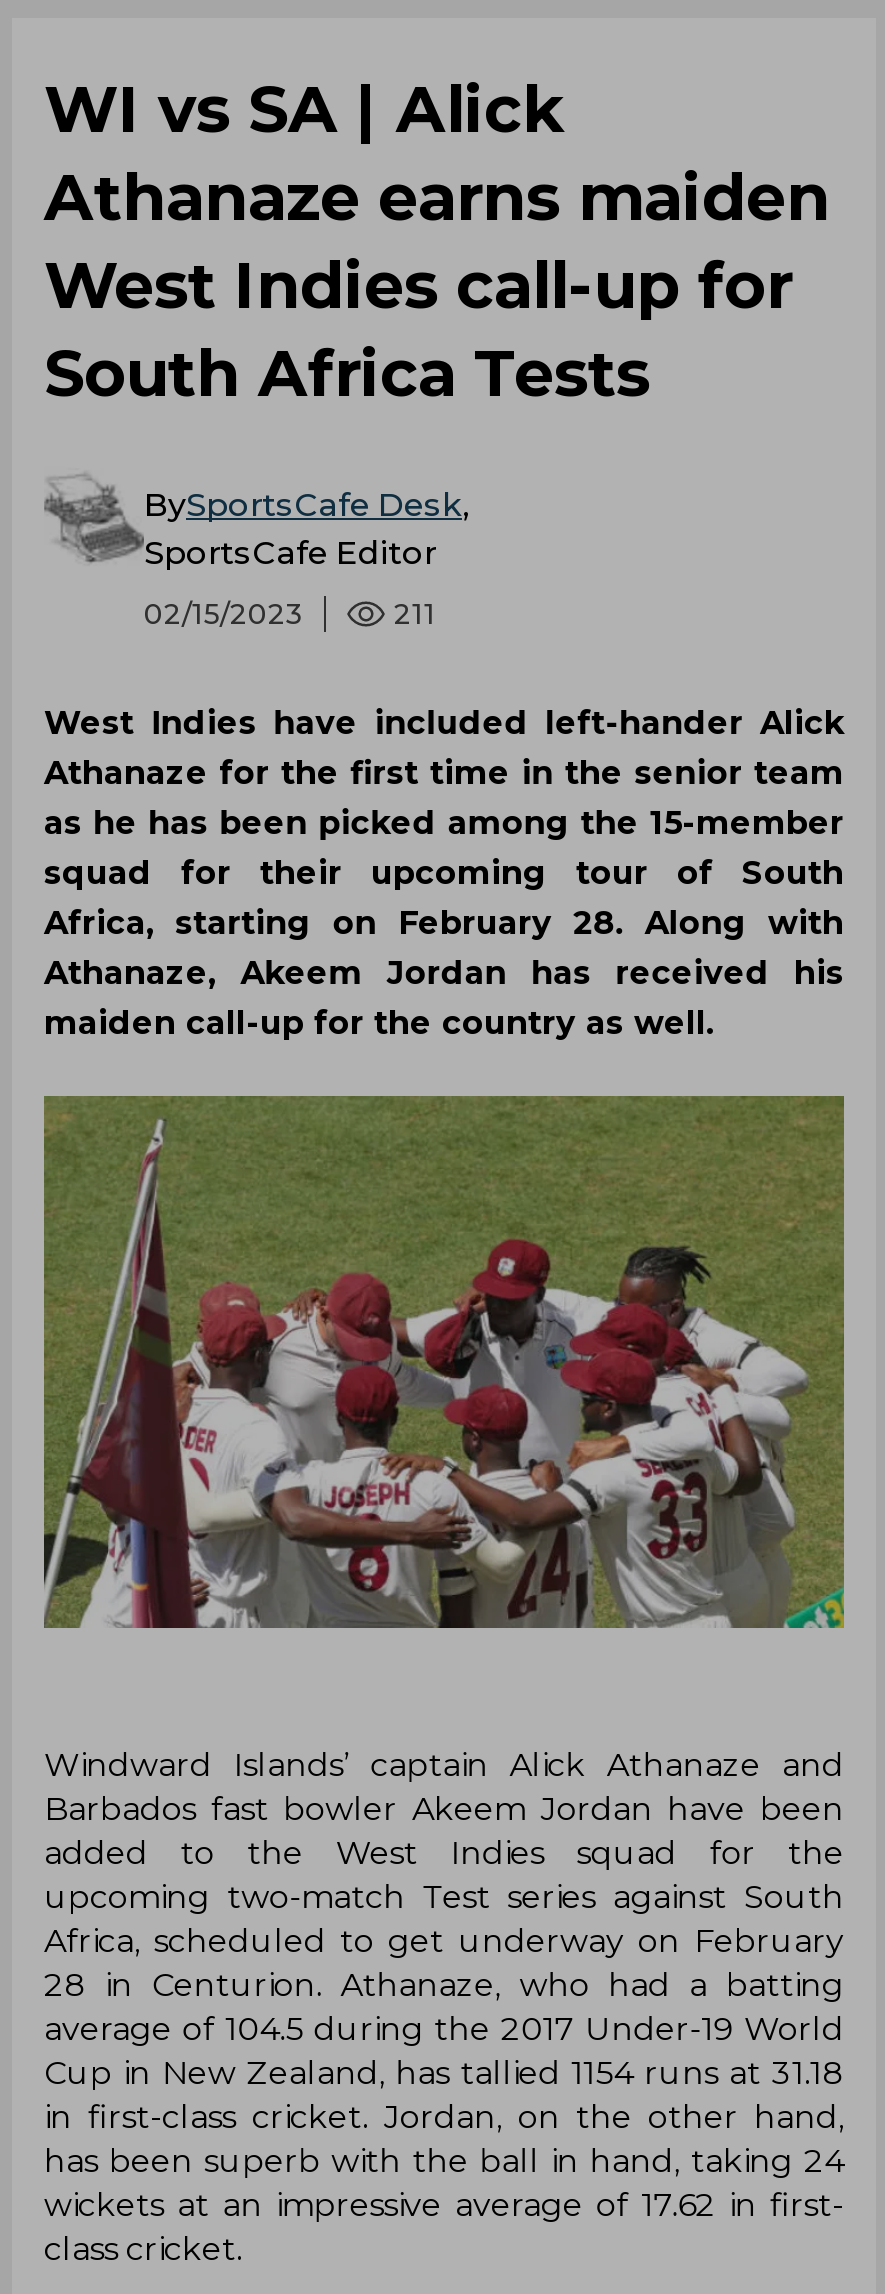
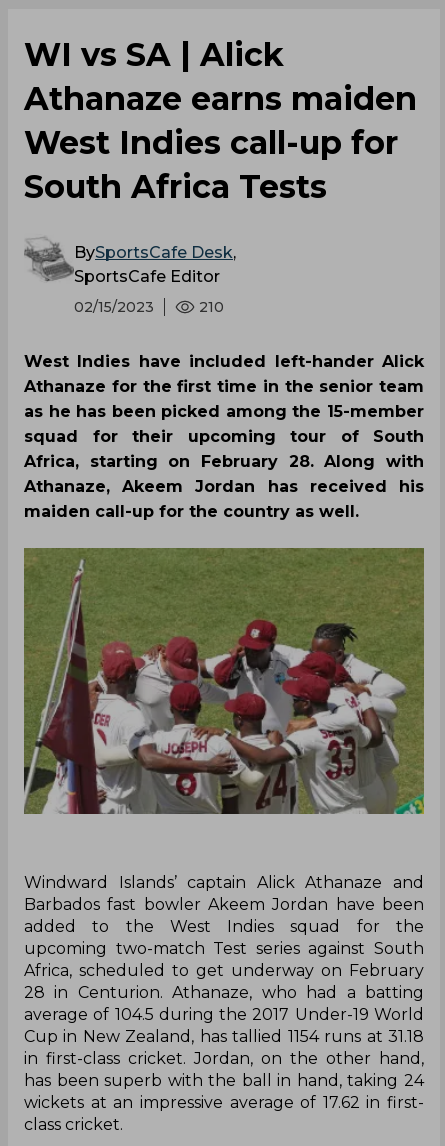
[394,596,436,632] 211 -> [199,298,224,316] 210

